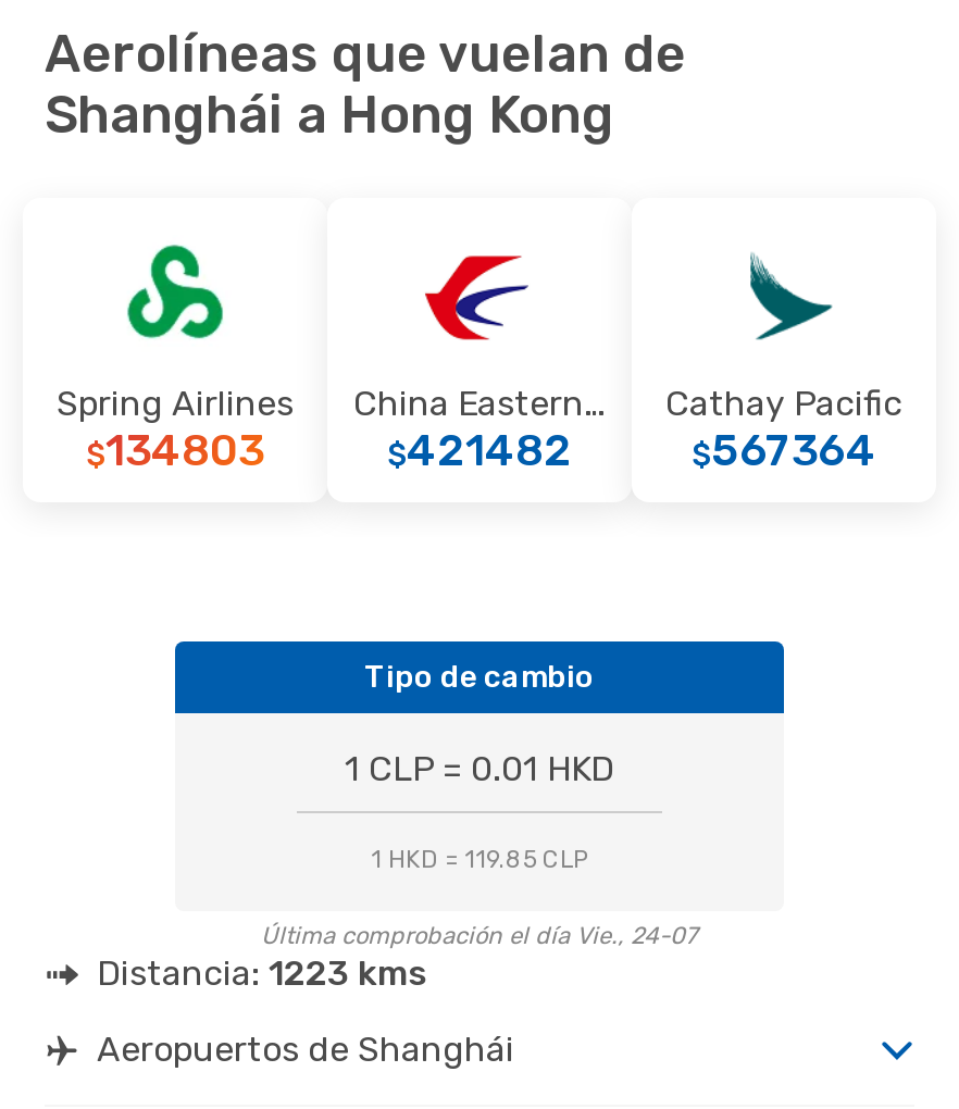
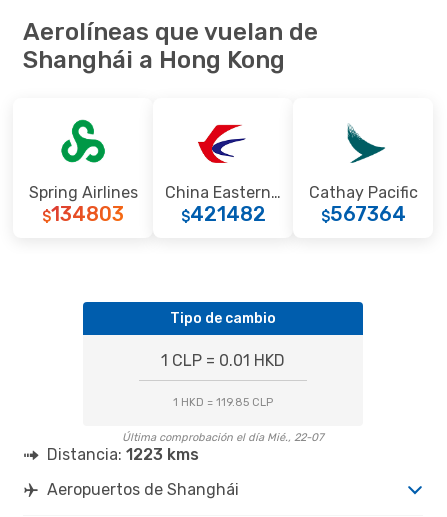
[261,922,698,950] Última comprobación el día Vie., 24-07 -> [122,431,324,444] Última comprobación el día Mié., 22-07

